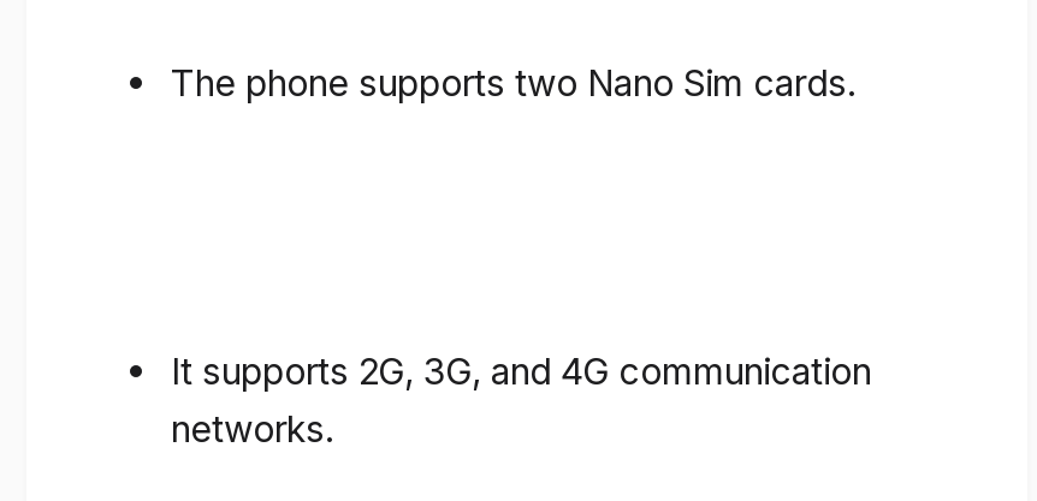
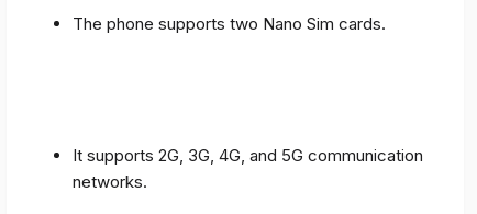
[171,347,871,393] It supports 2G, 3G, and 4G communication -> [73,144,423,165] It supports 2G, 3G, 4G, and 5G communication

